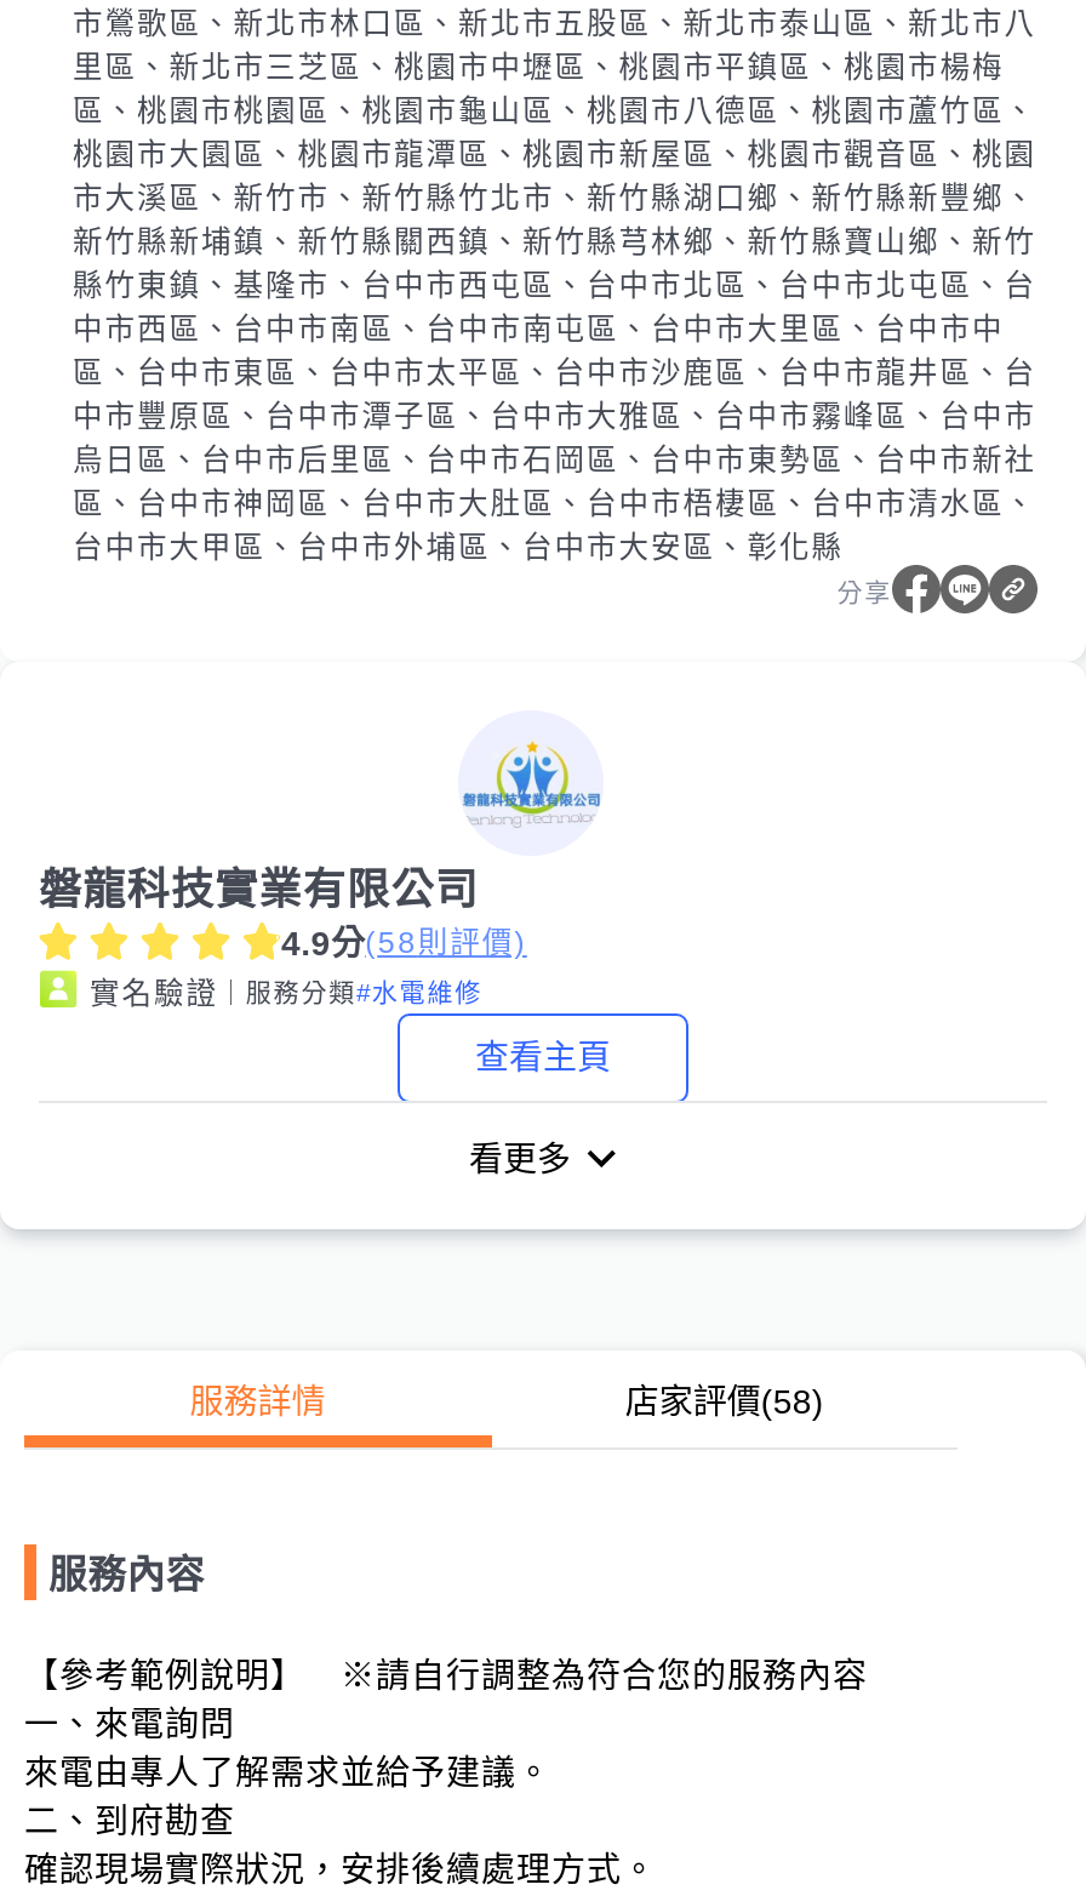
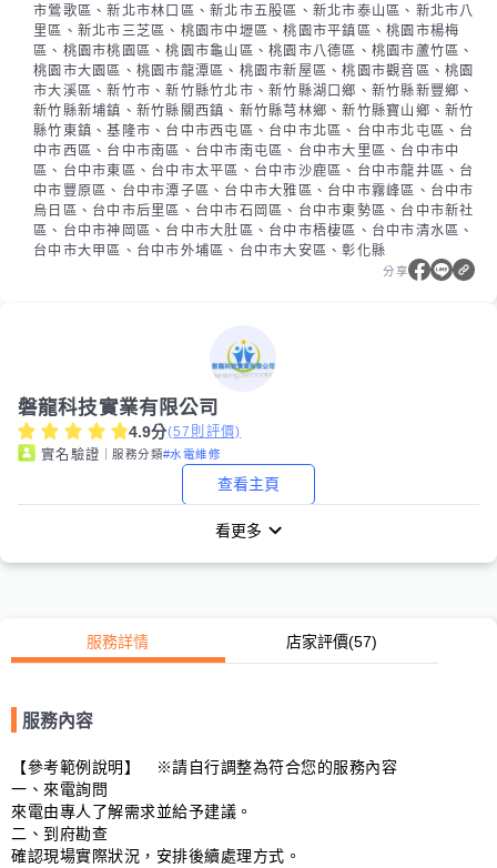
[281,924,527,963] 4.9分(58則評價) -> [129,423,241,441] 4.9分(57則評價)
[625,1382,824,1421] 店家評價(58) -> [286,633,377,650] 店家評價(57)

